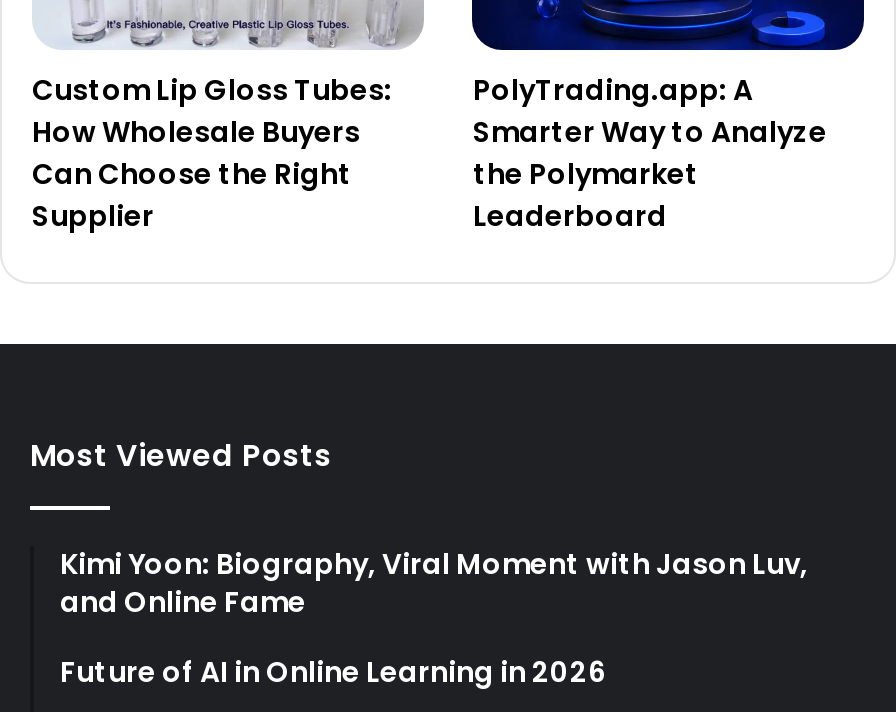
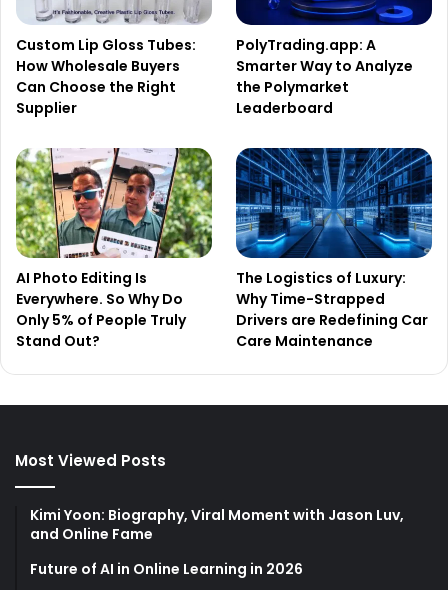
none -> [15,147,212,351] [image] | AI Photo Editing Is | Everywhere. So Why Do | Only 5% of People Truly | Stand Out?
none -> [235,147,433,351] [image] | The Logistics of Luxury: | Why Time-Strapped | Drivers are Redefining Car | Care Maintenance

